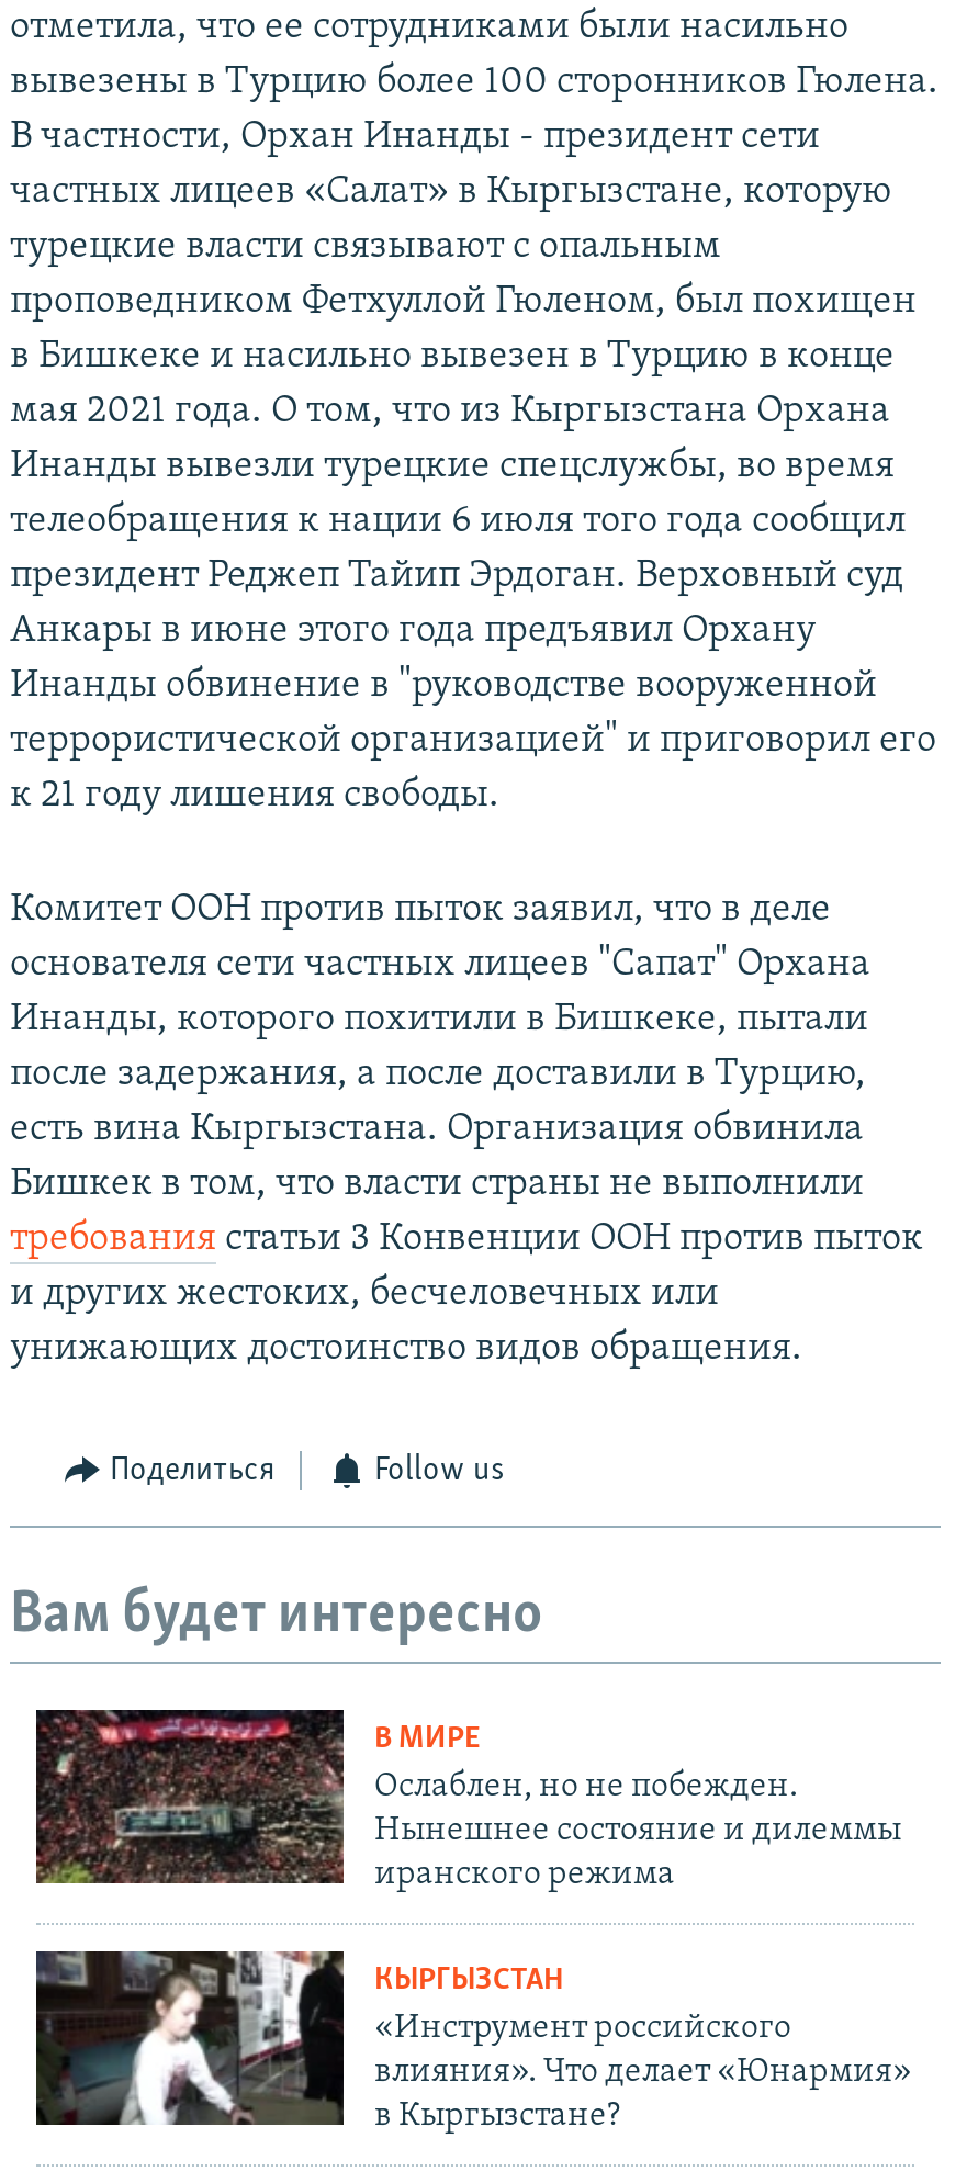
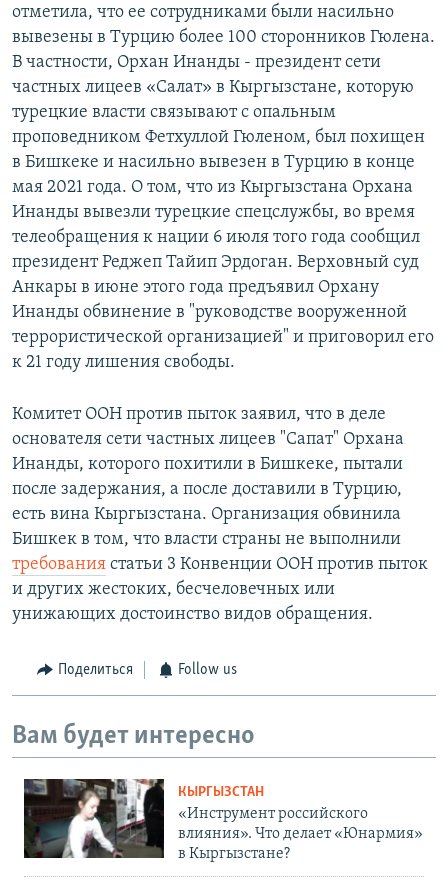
[34,1708,901,1893] [image] | В МИРЕ | Ослаблен, но не побежден. | Нынешнее состояние и дилеммы | иранского режима -> none

